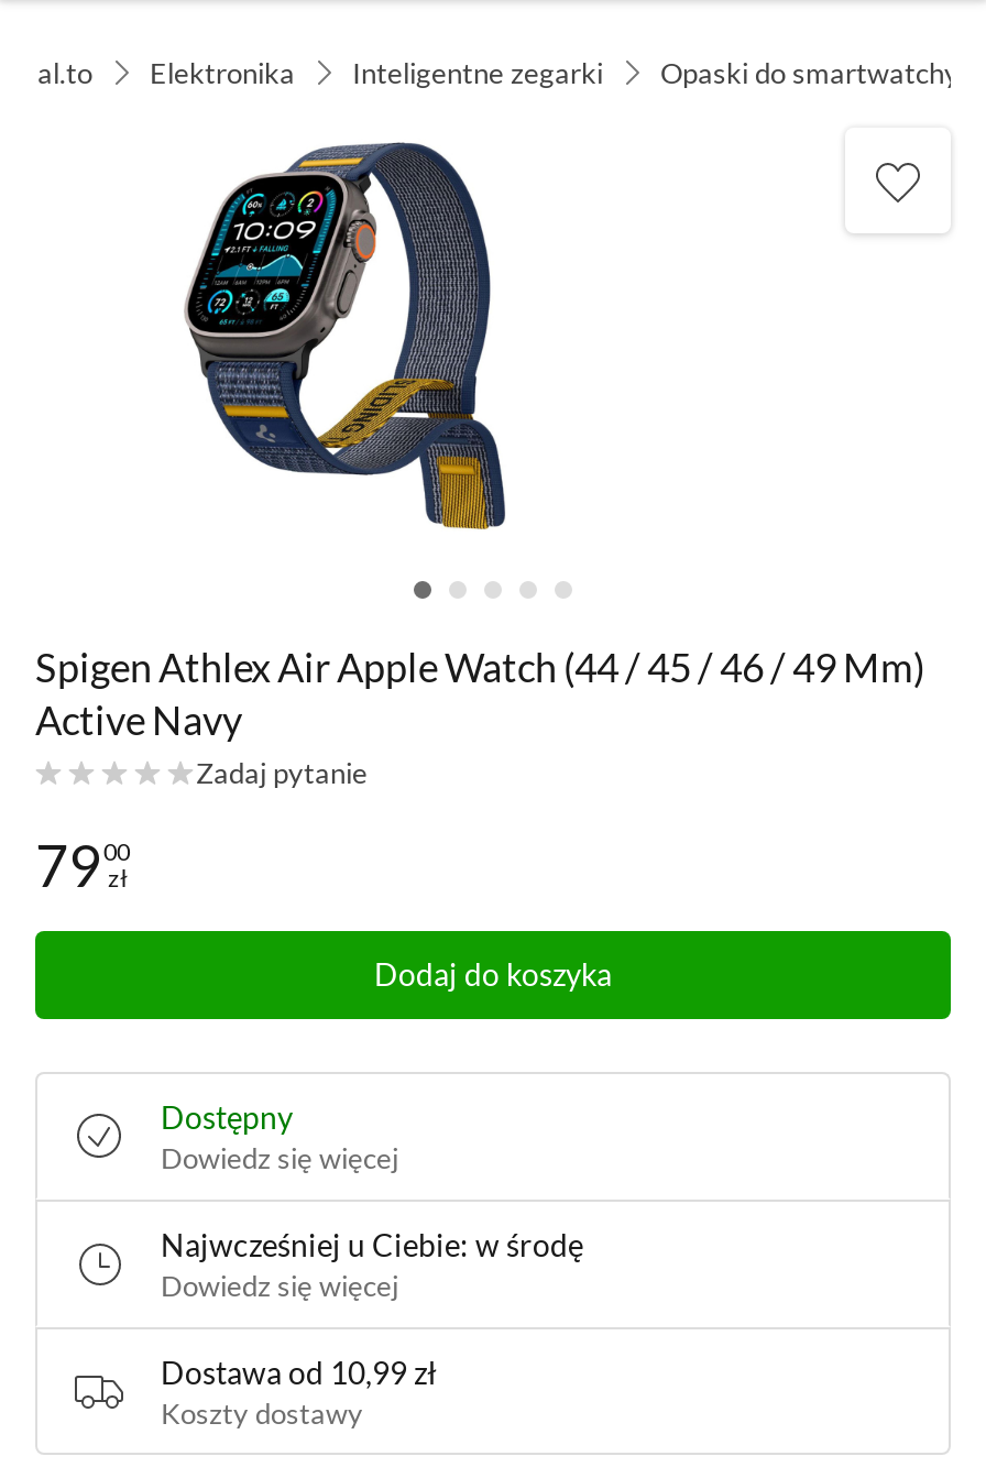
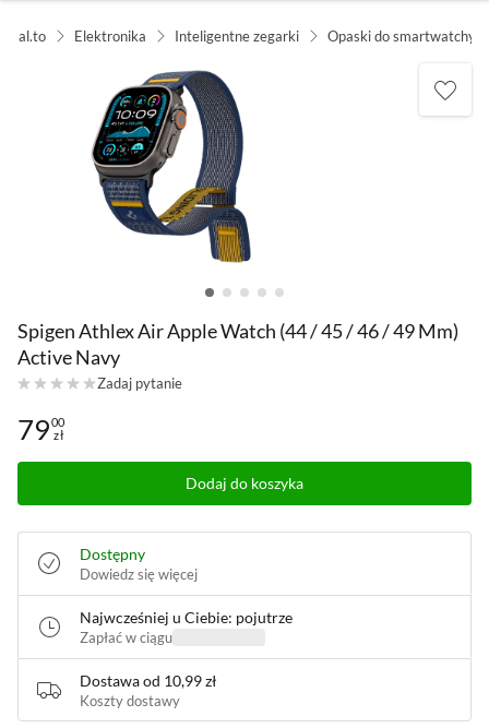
[161,1226,583,1303] Najwcześniej u Ciebie: w środę | Dowiedz się więcej -> [80,608,293,646] Najwcześniej u Ciebie: pojutrze | Zapłać w ciągu

